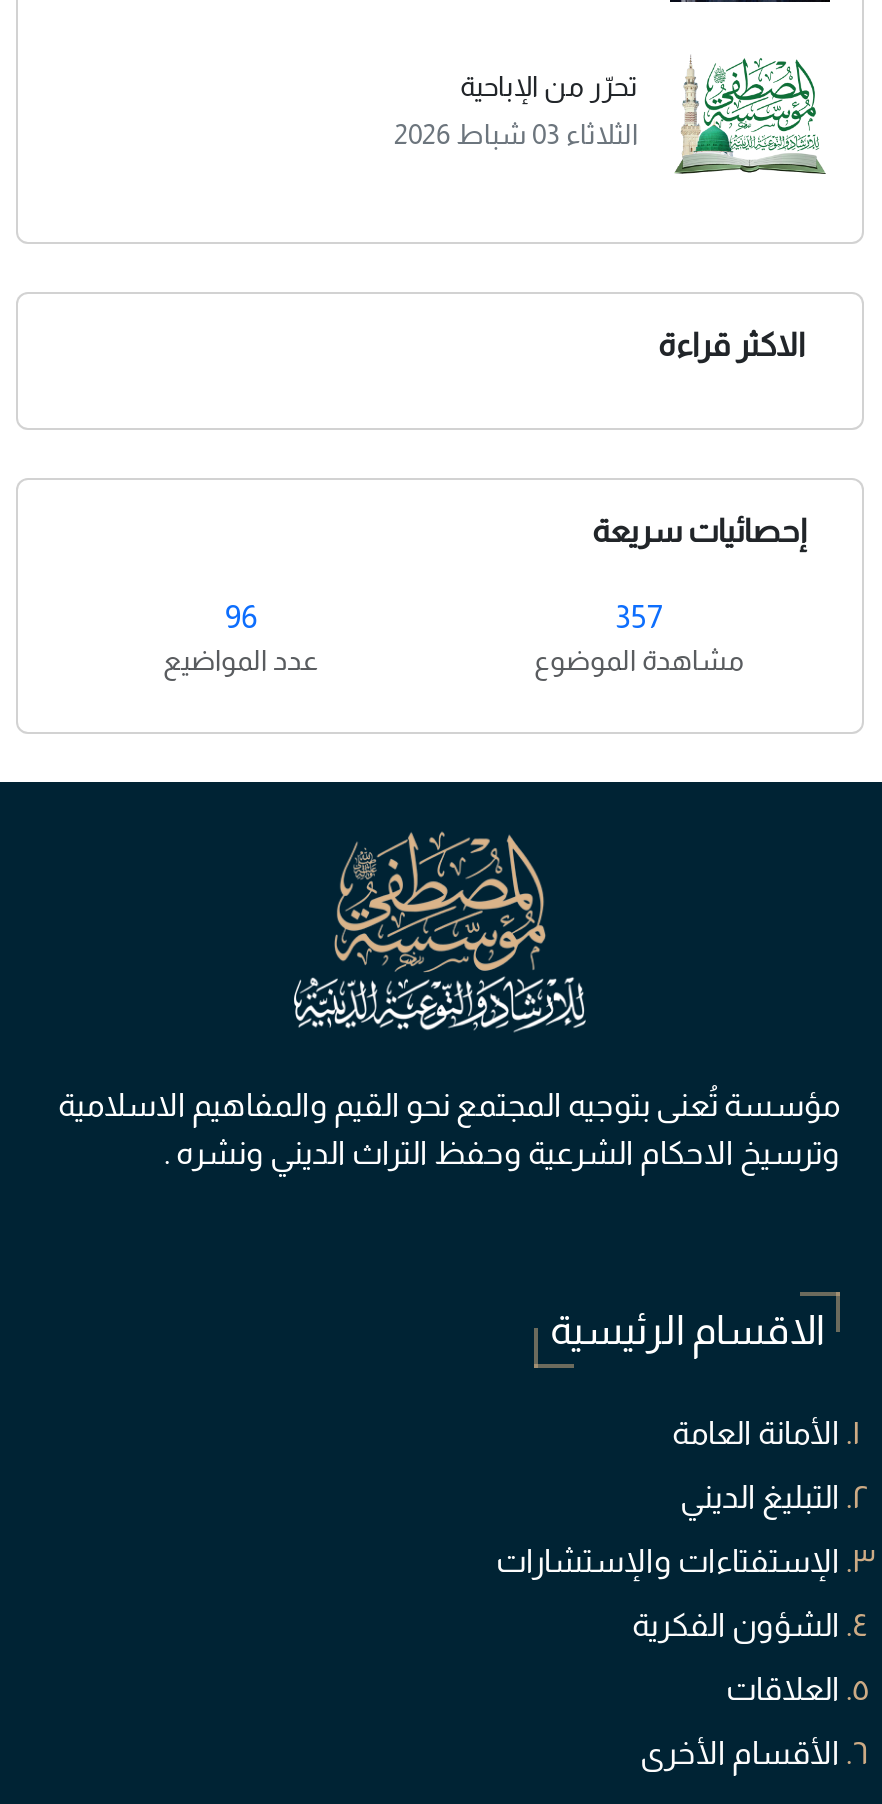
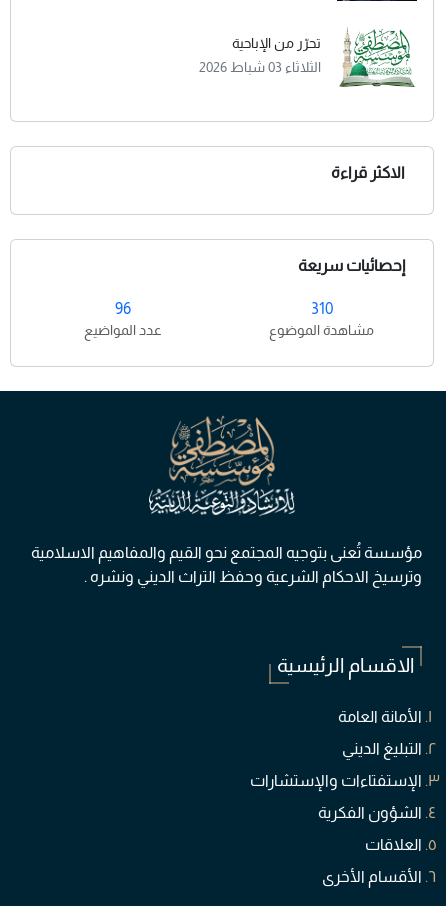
[615,600,663,634] 357 -> [310,300,332,317] 310

